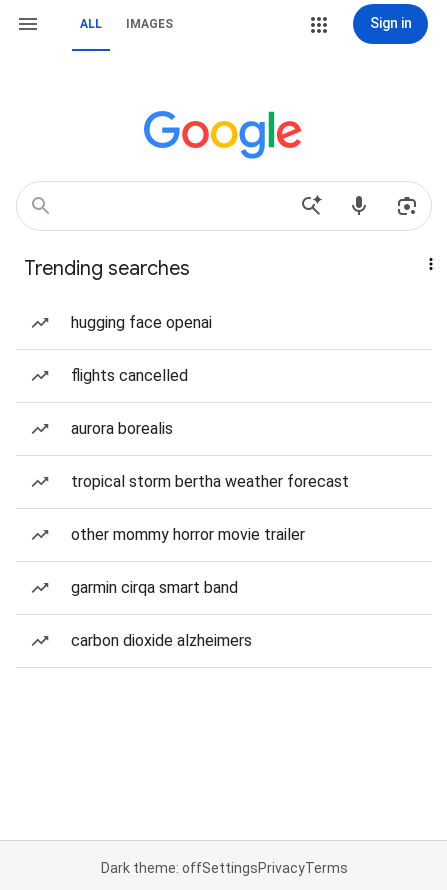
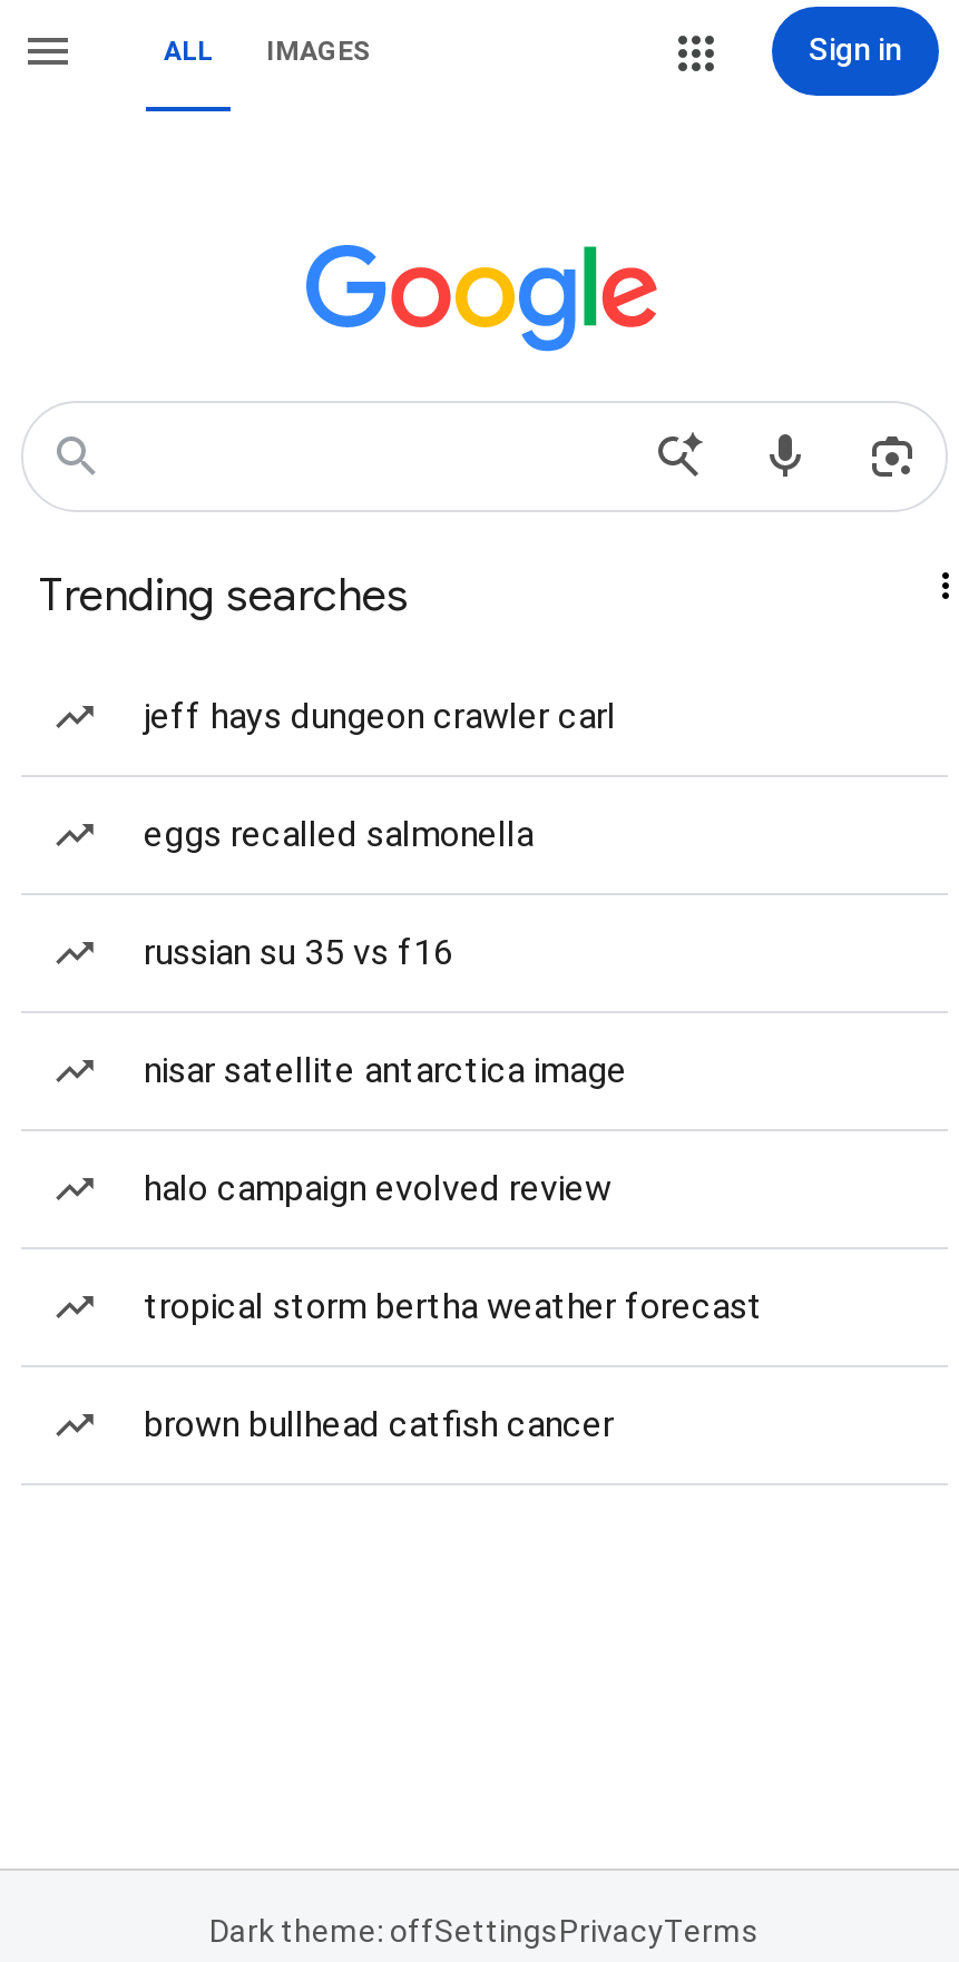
[71,313,212,438] hugging face openai | flights cancelled | aurora borealis -> [144,695,627,1209] jeff hays dungeon crawler carl | eggs recalled salmonella | russian su 35 vs f16 | nisar satellite antarctica image | halo campaign evolved review
moved [71,472,349,491] -> [144,1285,763,1327]: tropical storm bertha weather forecast
[71,525,305,650] other mommy horror movie trailer | garmin cirqa smart band | carbon dioxide alzheimers -> [144,1403,614,1445] brown bullhead catfish cancer

